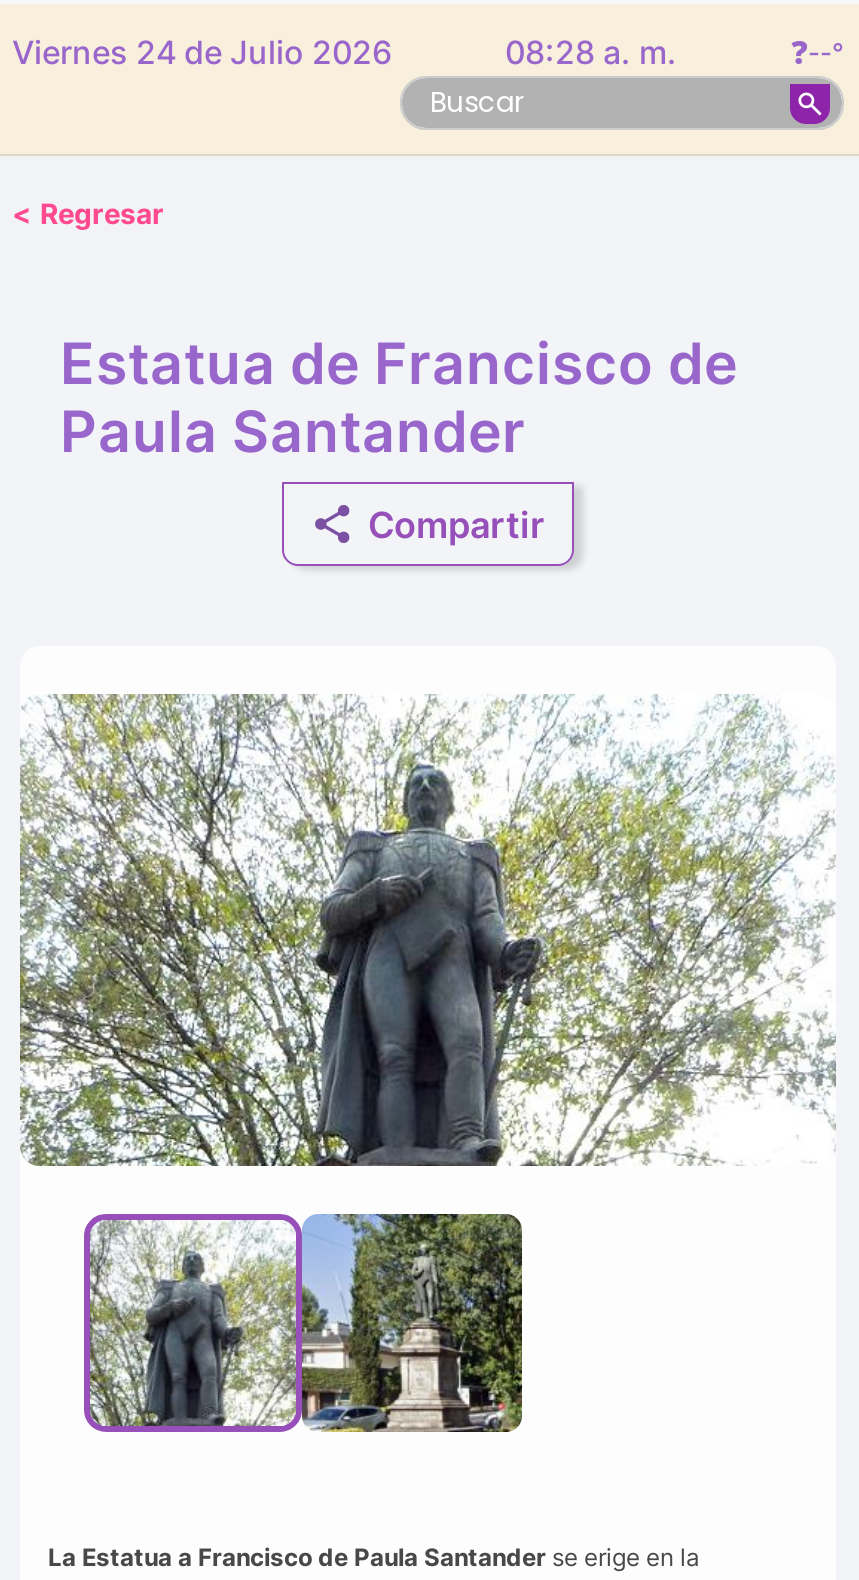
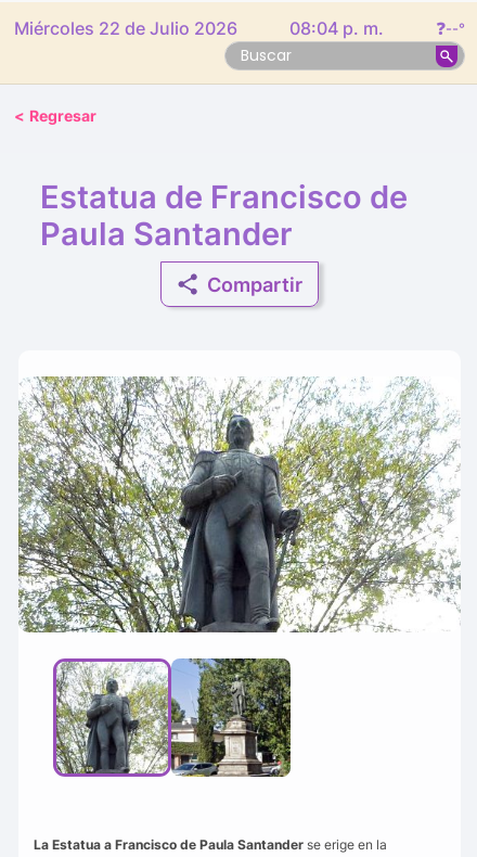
[12,32,392,72] Viernes 24 de Julio 2026 -> [14,17,237,39] Miércoles 22 de Julio 2026
[505,32,677,72] 08:28 a. m. -> [289,17,384,39] 08:04 p. m.

